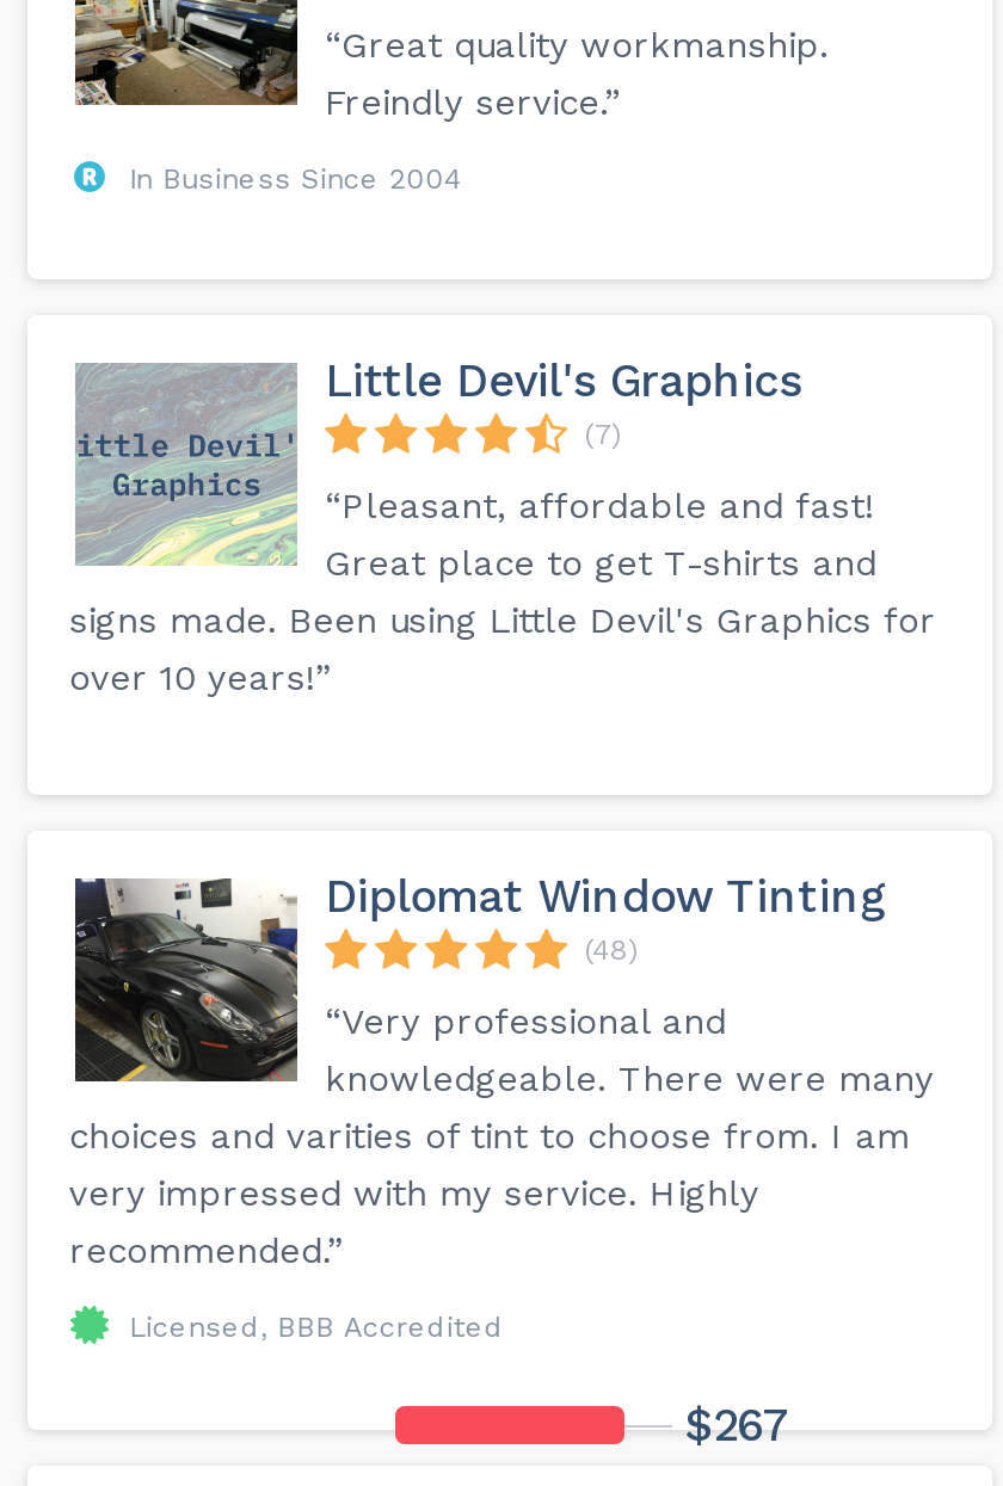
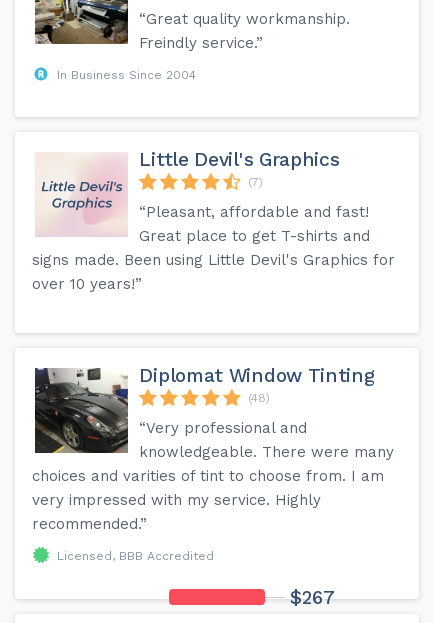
[75,363,297,566] [image] -> [36,153,127,237] [image]

